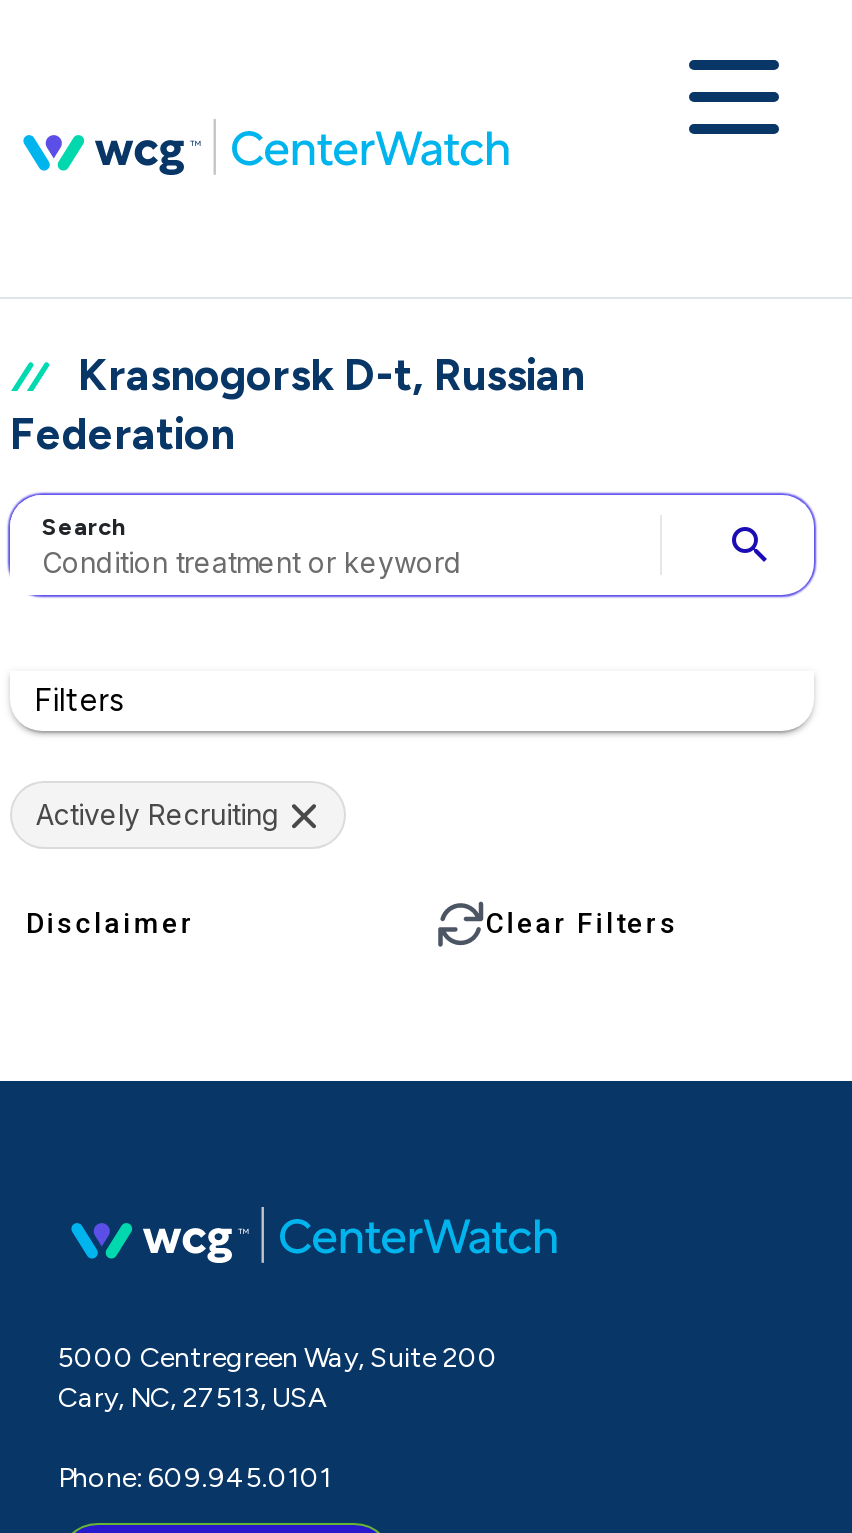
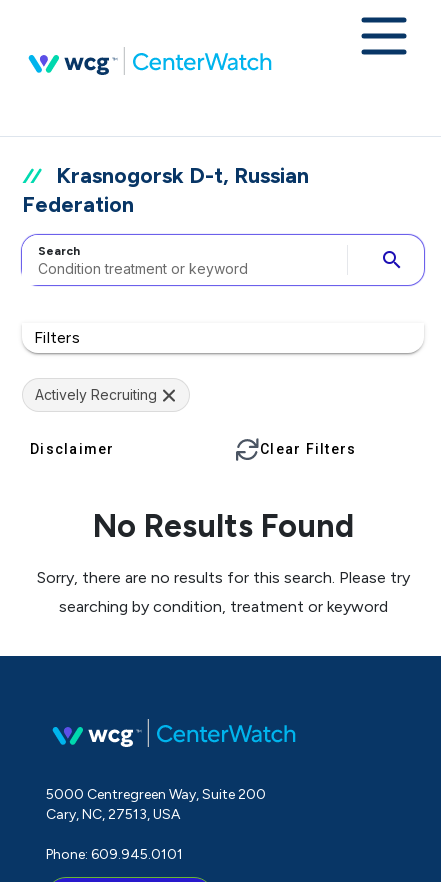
none -> [36,506,409,615] No Results Found | Sorry, there are no results for this search. Please try | searching by condition, treatment or keyword

